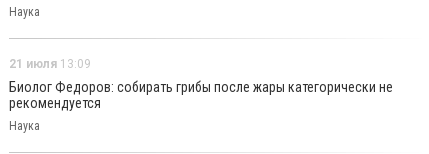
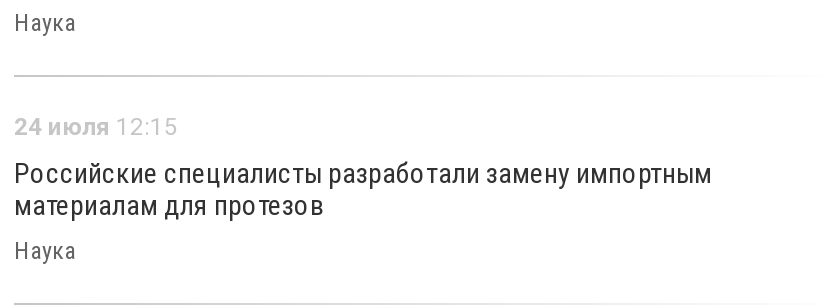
[9,57,91,71] 21 июля 13:09 -> [14,113,178,141] 24 июля 12:15
[9,79,393,111] Биолог Федоров: собирать грибы после жары категорически не | рекомендуется -> [14,157,712,221] Российские специалисты разработали замену импортным | материалам для протезов

